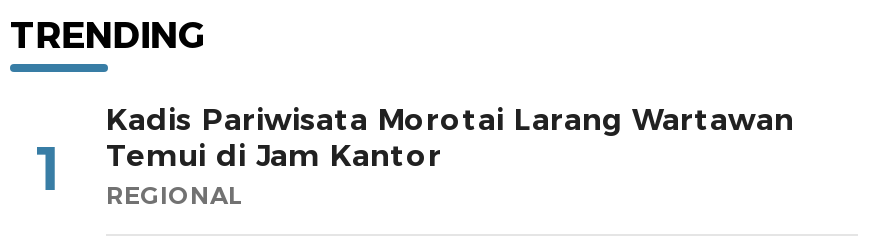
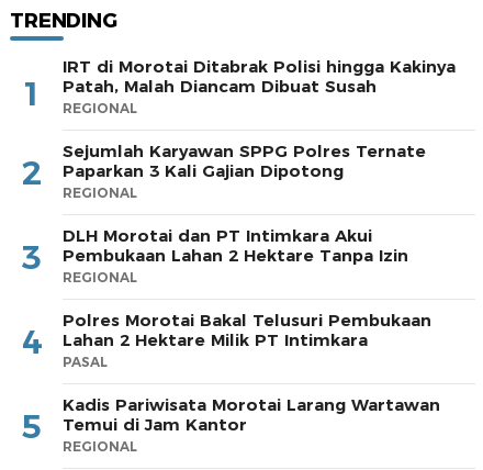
none -> [22,56,456,193] IRT di Morotai Ditabrak Polisi hingga Kakinya | Patah, Malah Diancam Dibuat Susah | REGIONAL | 2
none -> [22,141,426,278] Sejumlah Karyawan SPPG Polres Ternate | Paparkan 3 Kali Gajian Dipotong | REGIONAL | 3
none -> [22,225,408,362] DLH Morotai dan PT Intimkara Akui | Pembukaan Lahan 2 Hektare Tanpa Izin | REGIONAL | 4
none -> [22,310,431,447] Polres Morotai Bakal Telusuri Pembukaan | Lahan 2 Hektare Milik PT Intimkara | PASAL | 5

